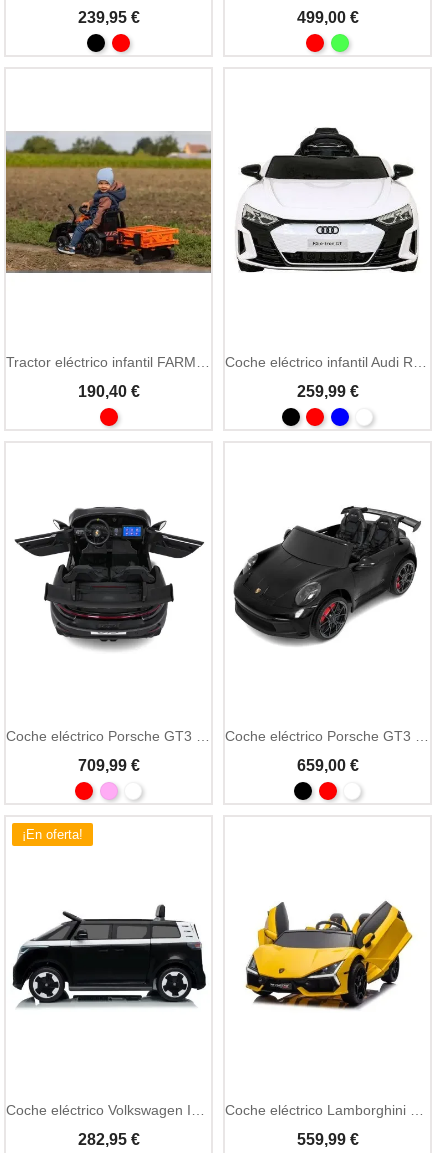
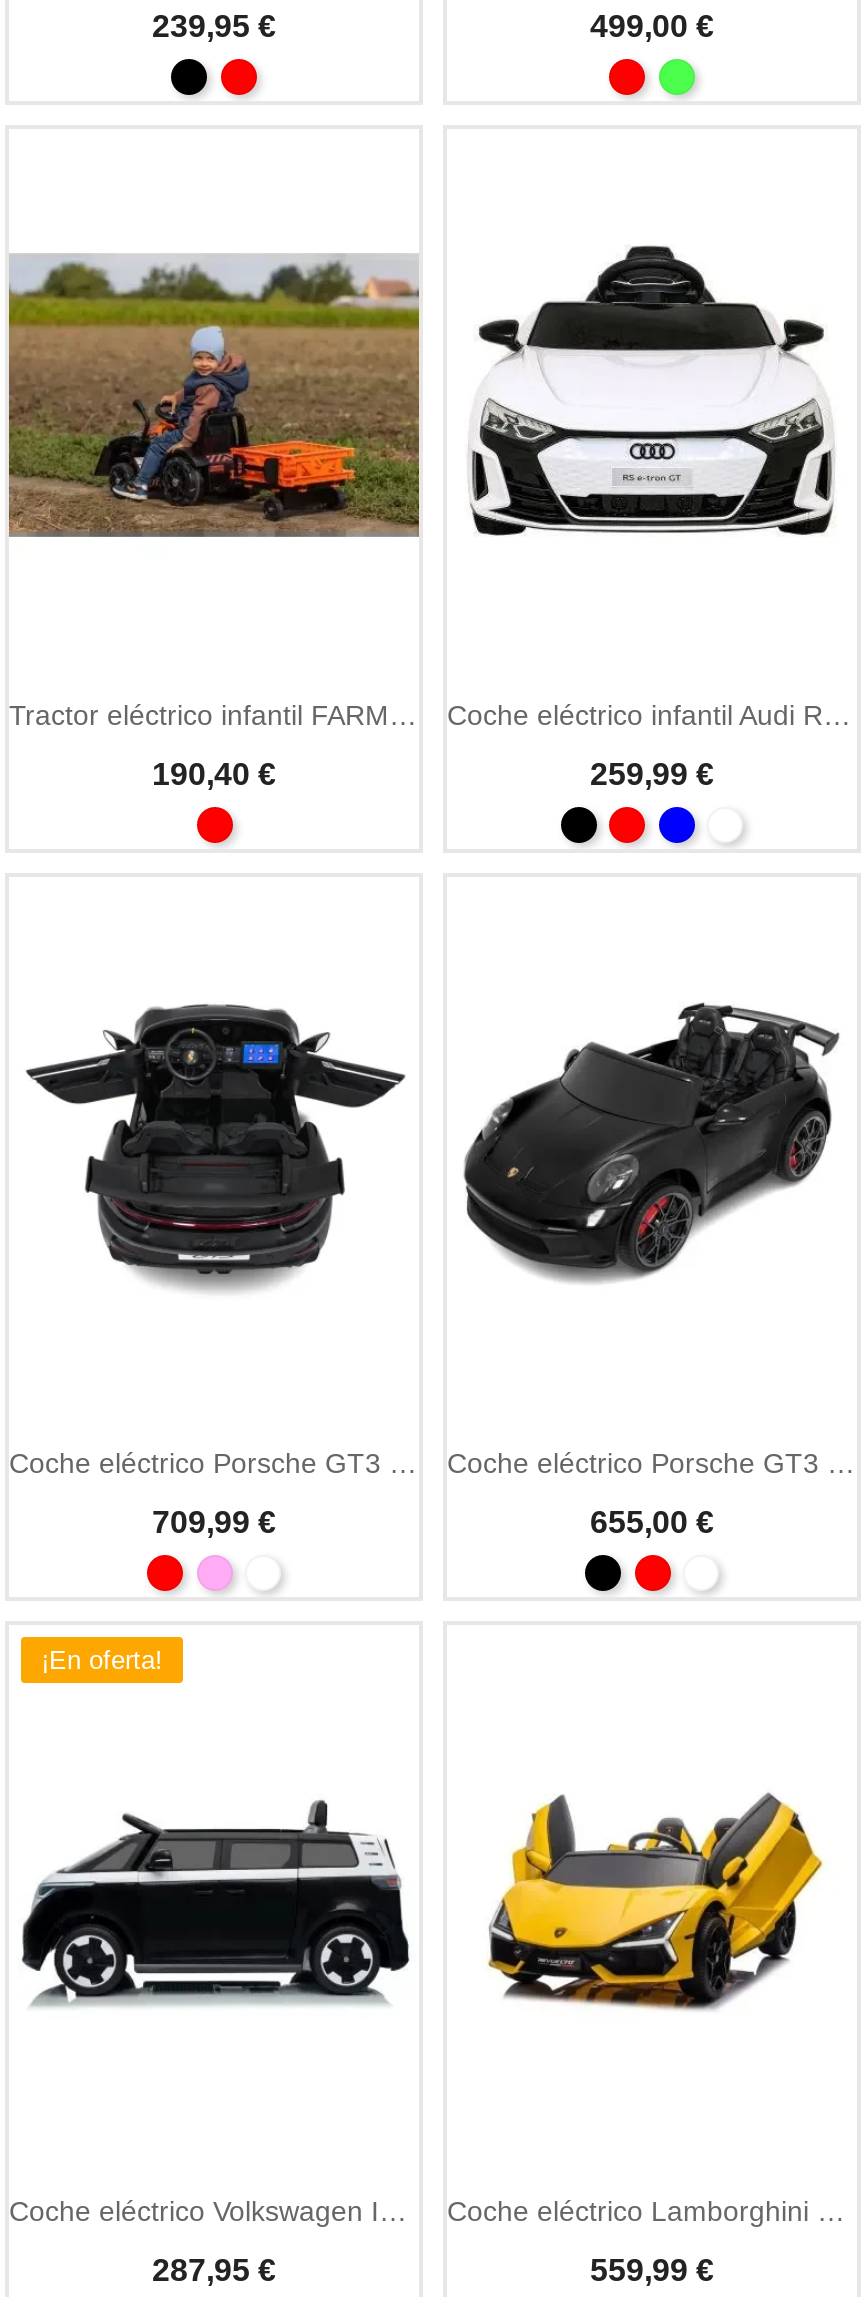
[296,757,358,774] 659,00 € -> [590,1506,714,1540] 655,00 €
[77,1131,139,1148] 282,95 € -> [152,2253,276,2287] 287,95 €

